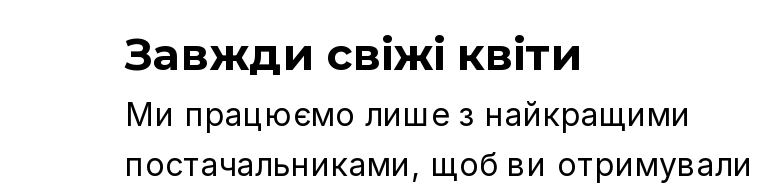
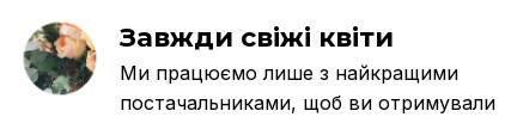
none -> [23,21,97,96] [image]

